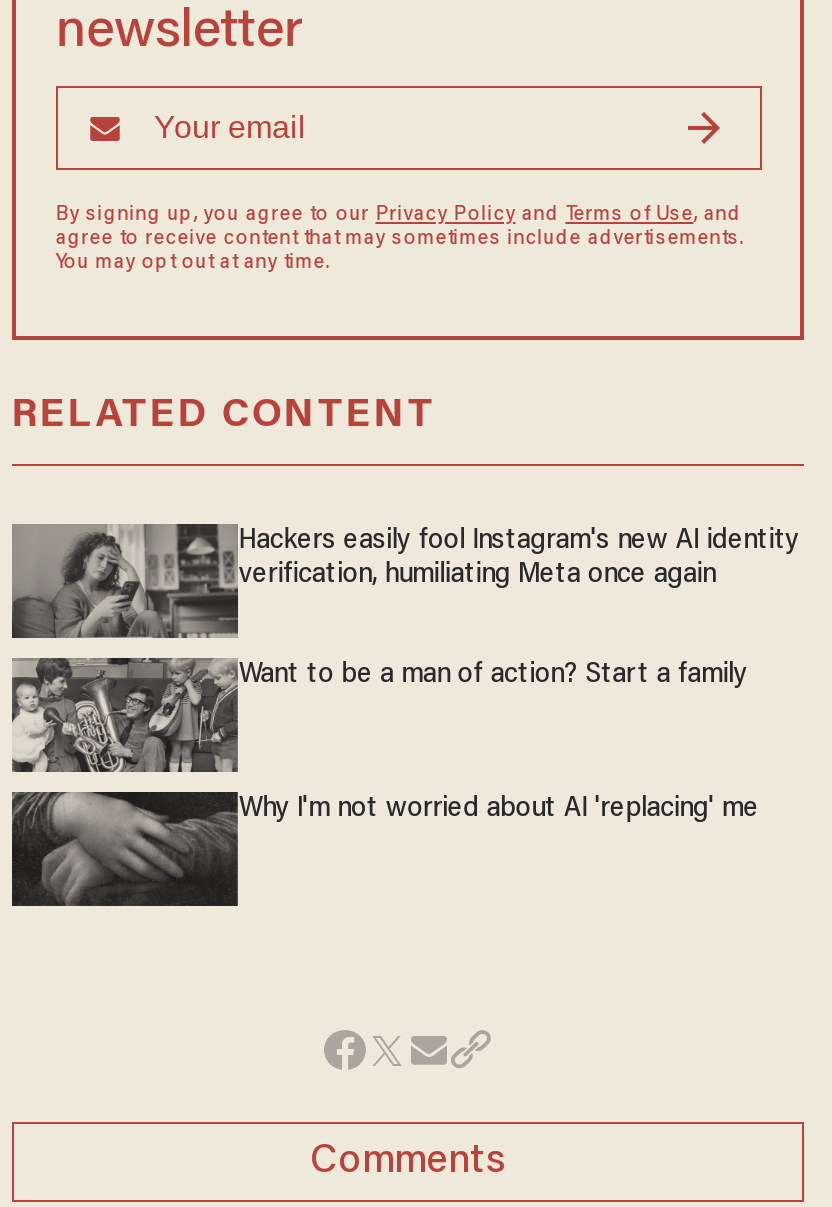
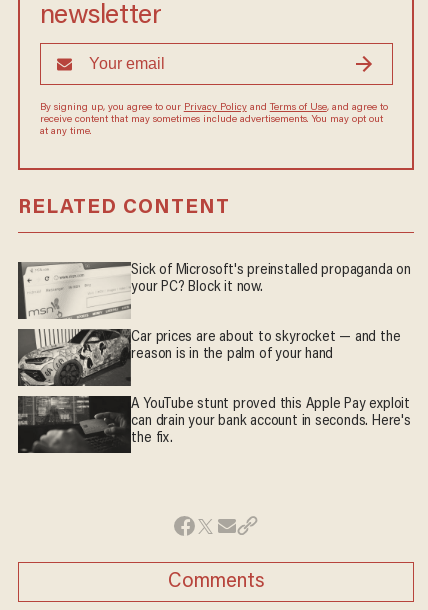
[12,524,799,640] [image] | Hackers easily fool Instagram's new AI identity | verification, humiliating Meta once again -> [18,262,411,319] [image] | Sick of Microsoft's preinstalled propaganda on | your PC? Block it now.
[12,658,747,772] [image] | Want to be a man of action? Start a family -> [17,329,400,386] [image] | Car prices are about to skyrocket — and the | reason is in the palm of your hand
[12,792,759,906] [image] | Why I'm not worried about AI 'replacing' me -> [18,396,411,452] [image] | A YouTube stunt proved this Apple Pay exploit | can drain your bank account in seconds. Here's | the fix.

